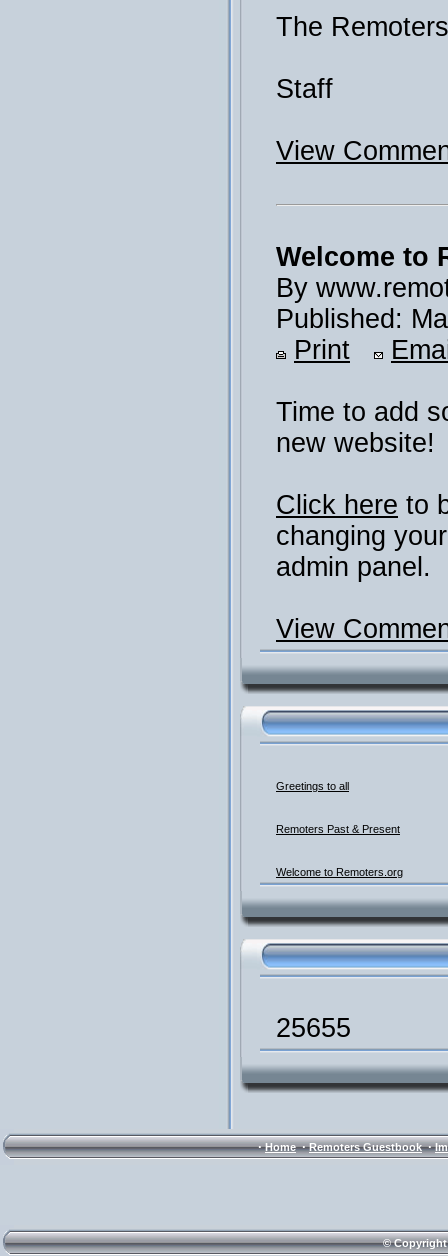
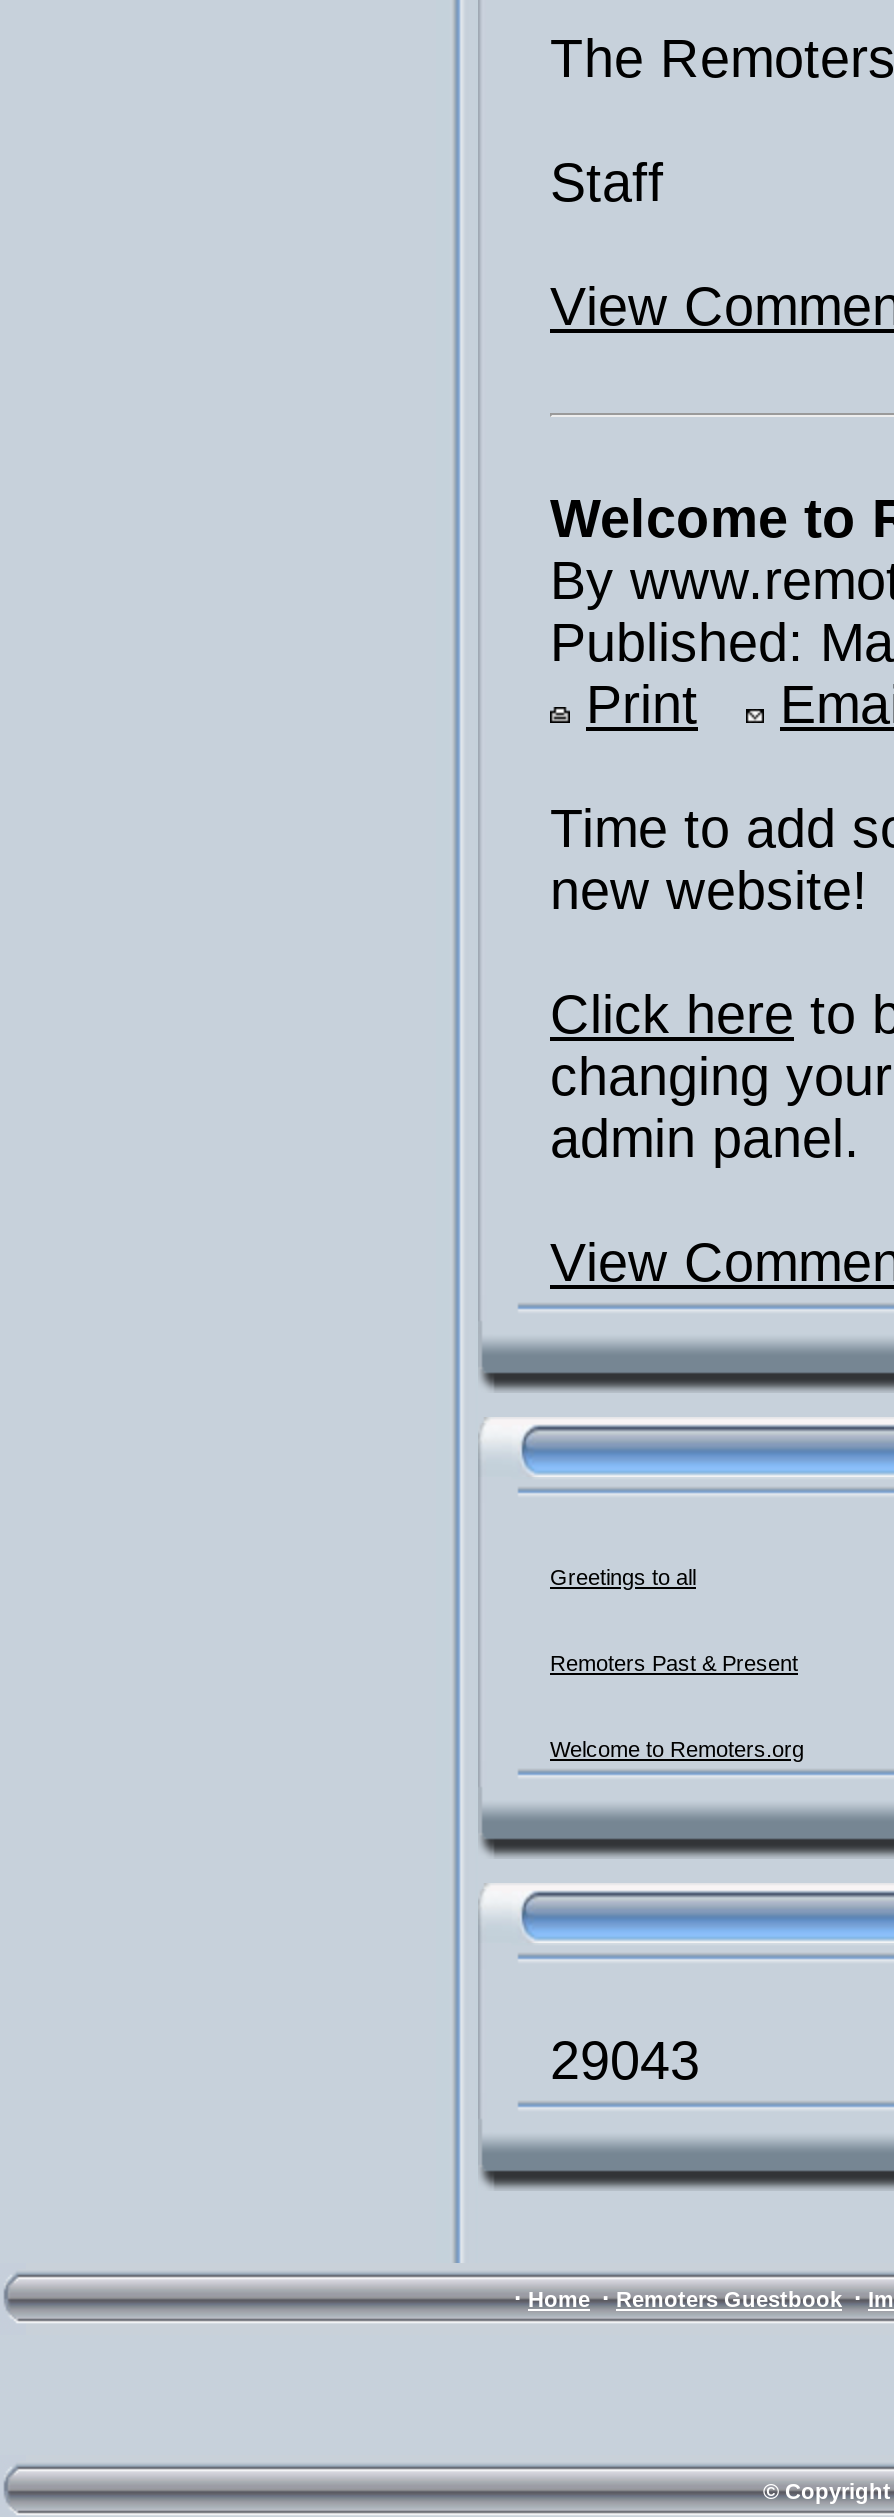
[276,1013,351,1043] 25655 -> [550,2031,700,2091] 29043

